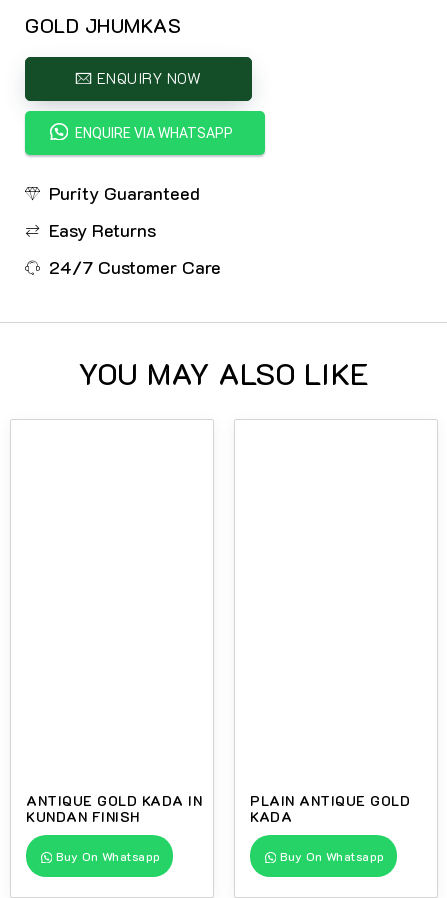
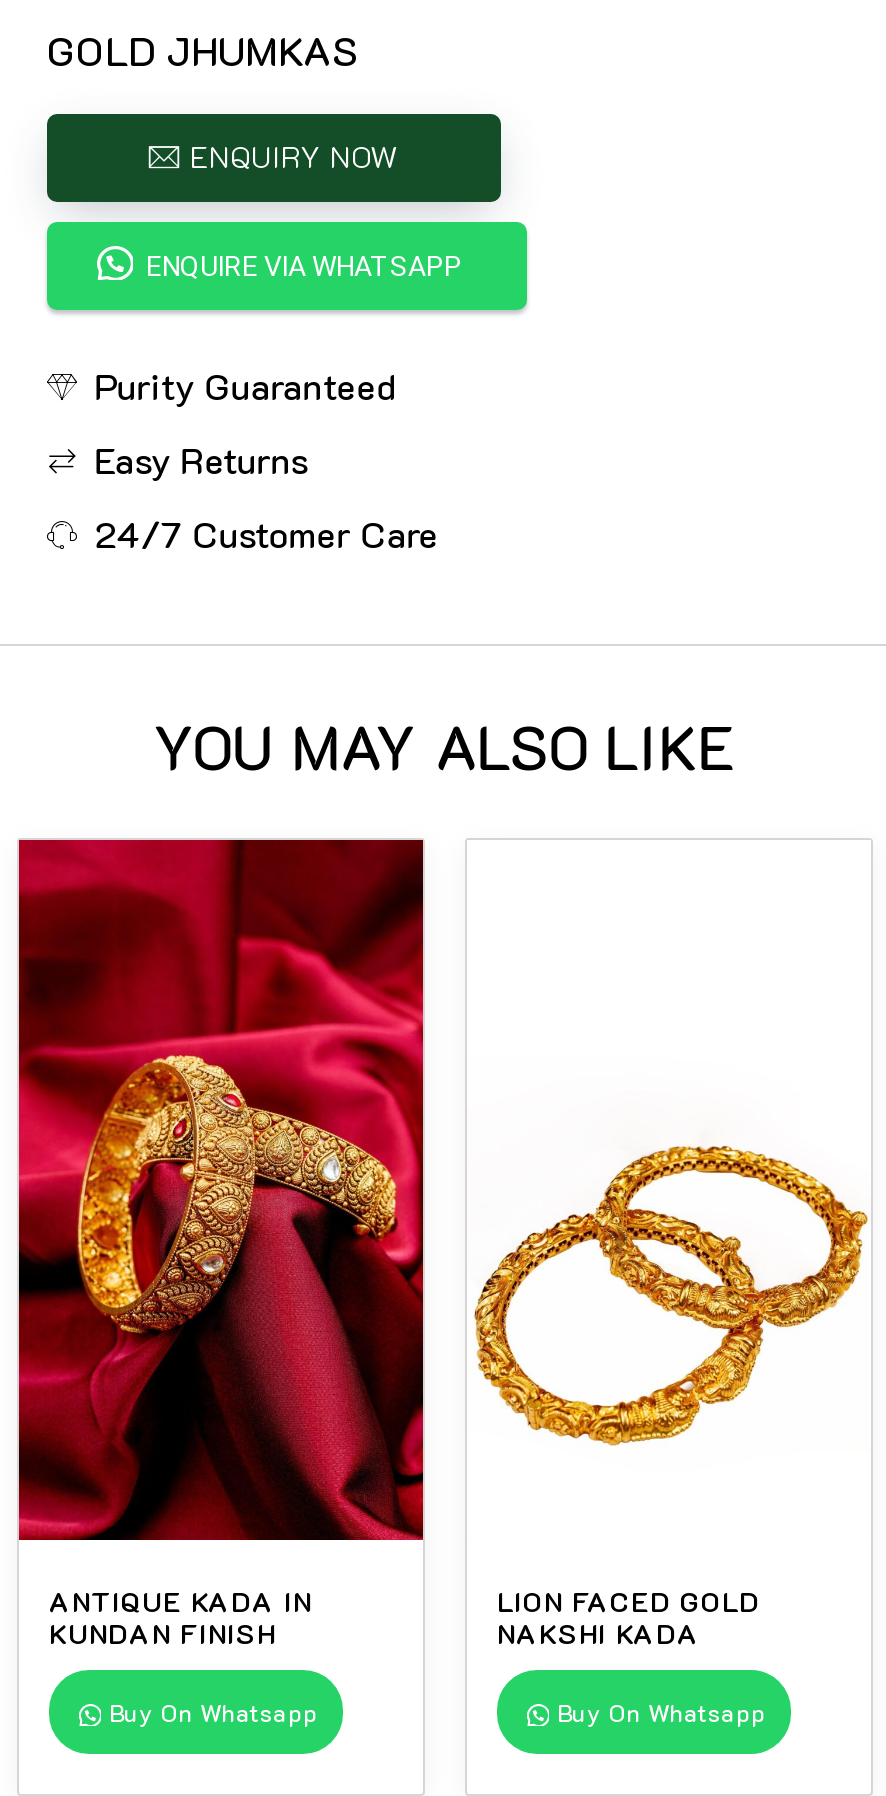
none -> [17,838,425,1542] [image]
none -> [473,1144,869,1448] [image]
[26,791,202,810] ANTIQUE GOLD KADA IN -> [49,1583,312,1621] ANTIQUE KADA IN
[250,791,410,826] PLAIN ANTIQUE GOLD | KADA -> [497,1583,760,1653] LION FACED GOLD | NAKSHI KADA

